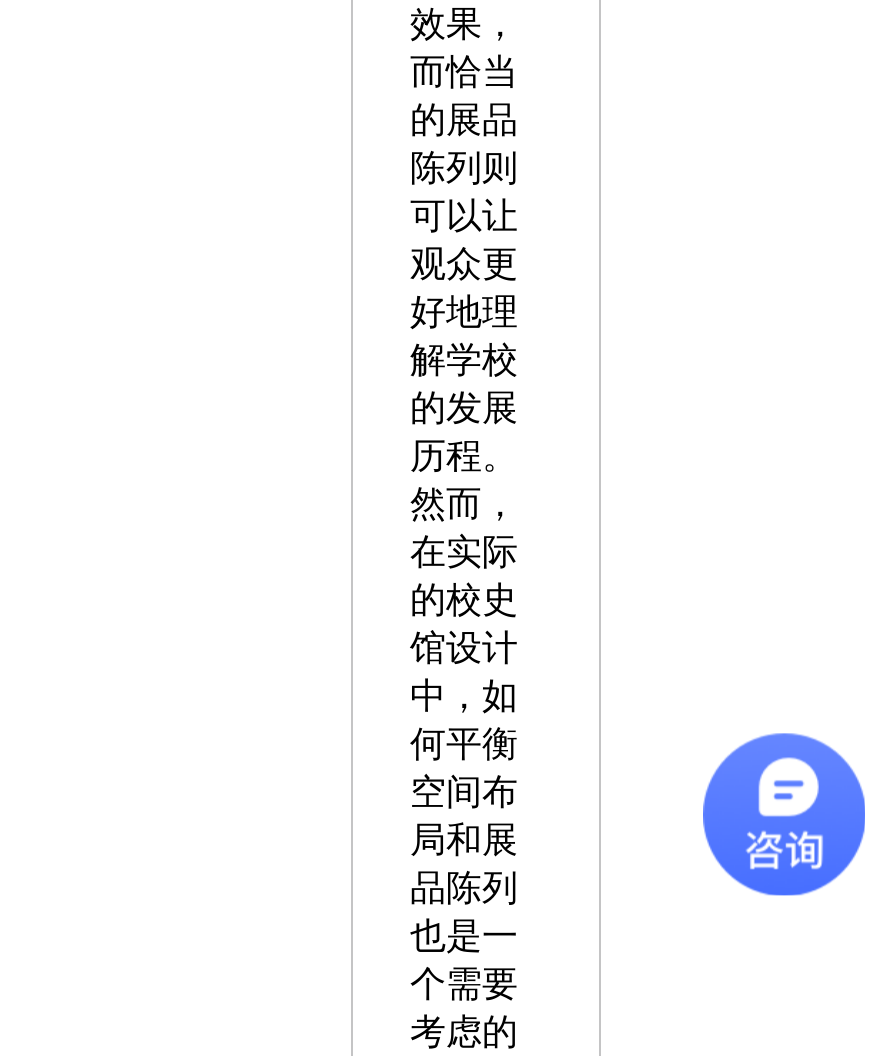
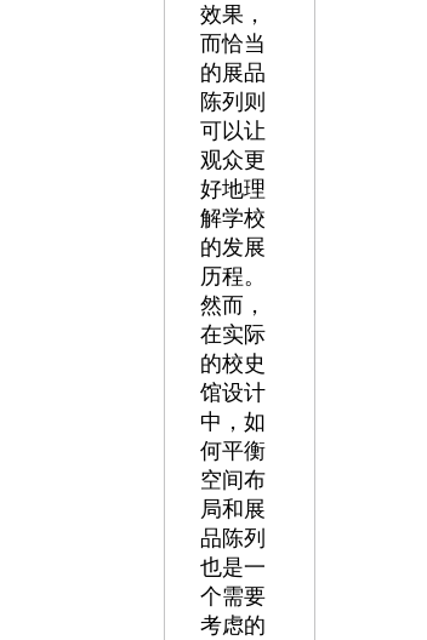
[701,730,867,898] [image] -> none

